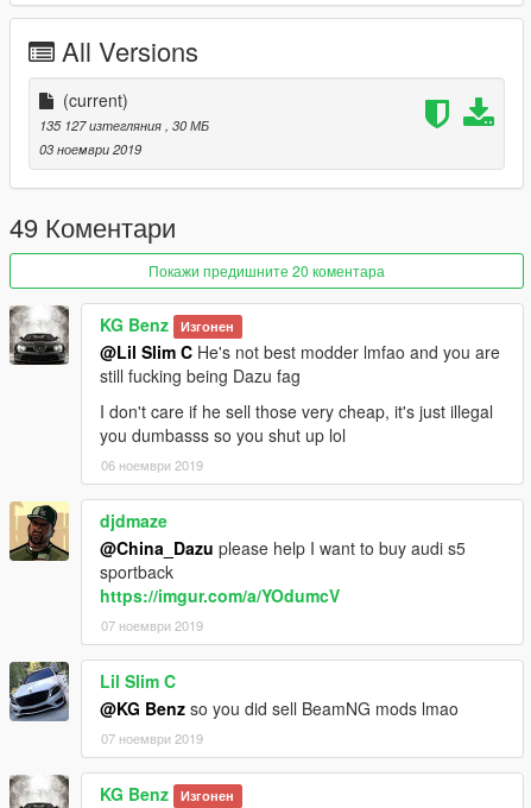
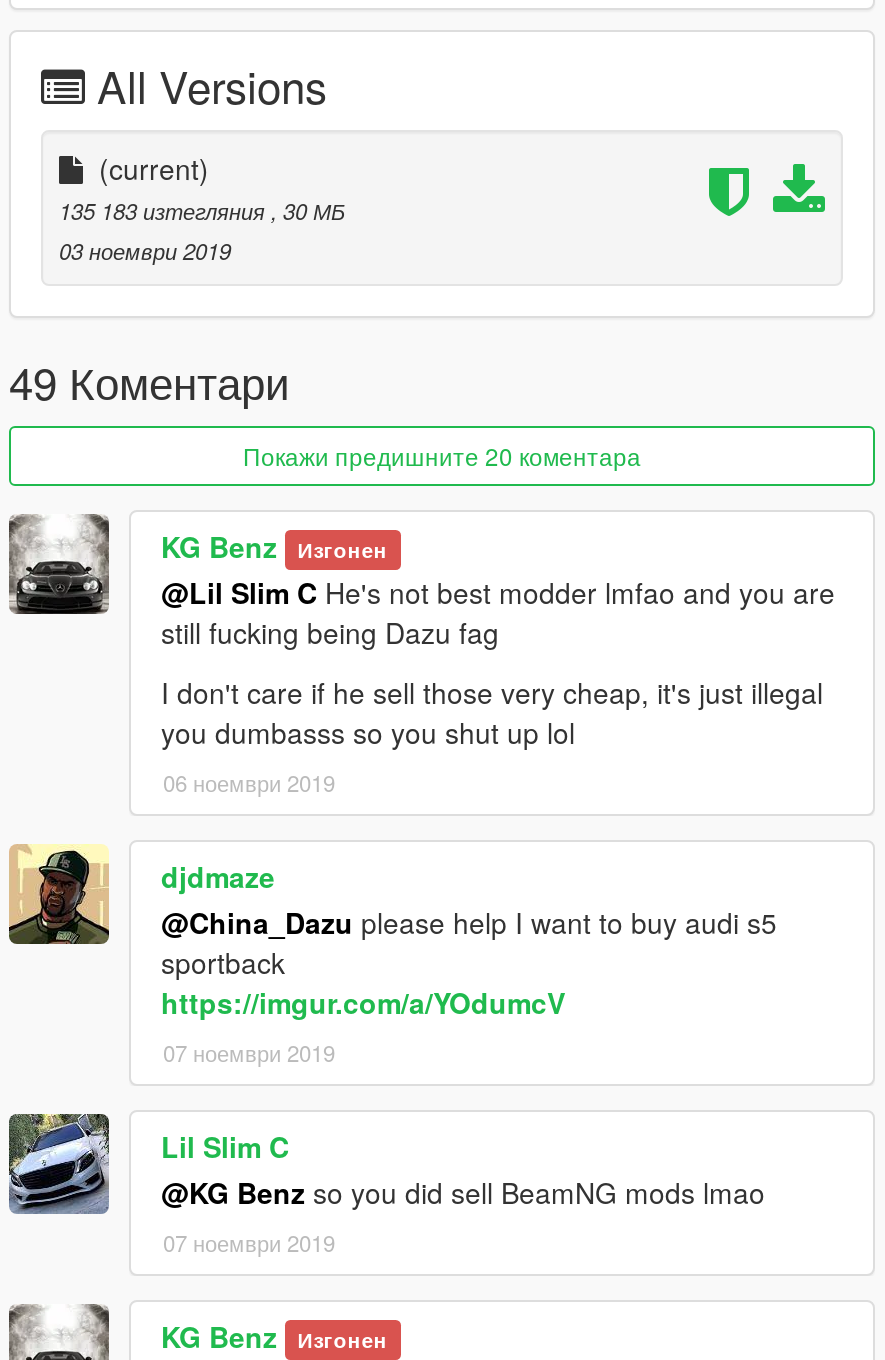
[39,115,209,135] 135 127 изтегляния, 30 МБ -> [59,194,345,226] 135 183 изтегляния, 30 МБ

